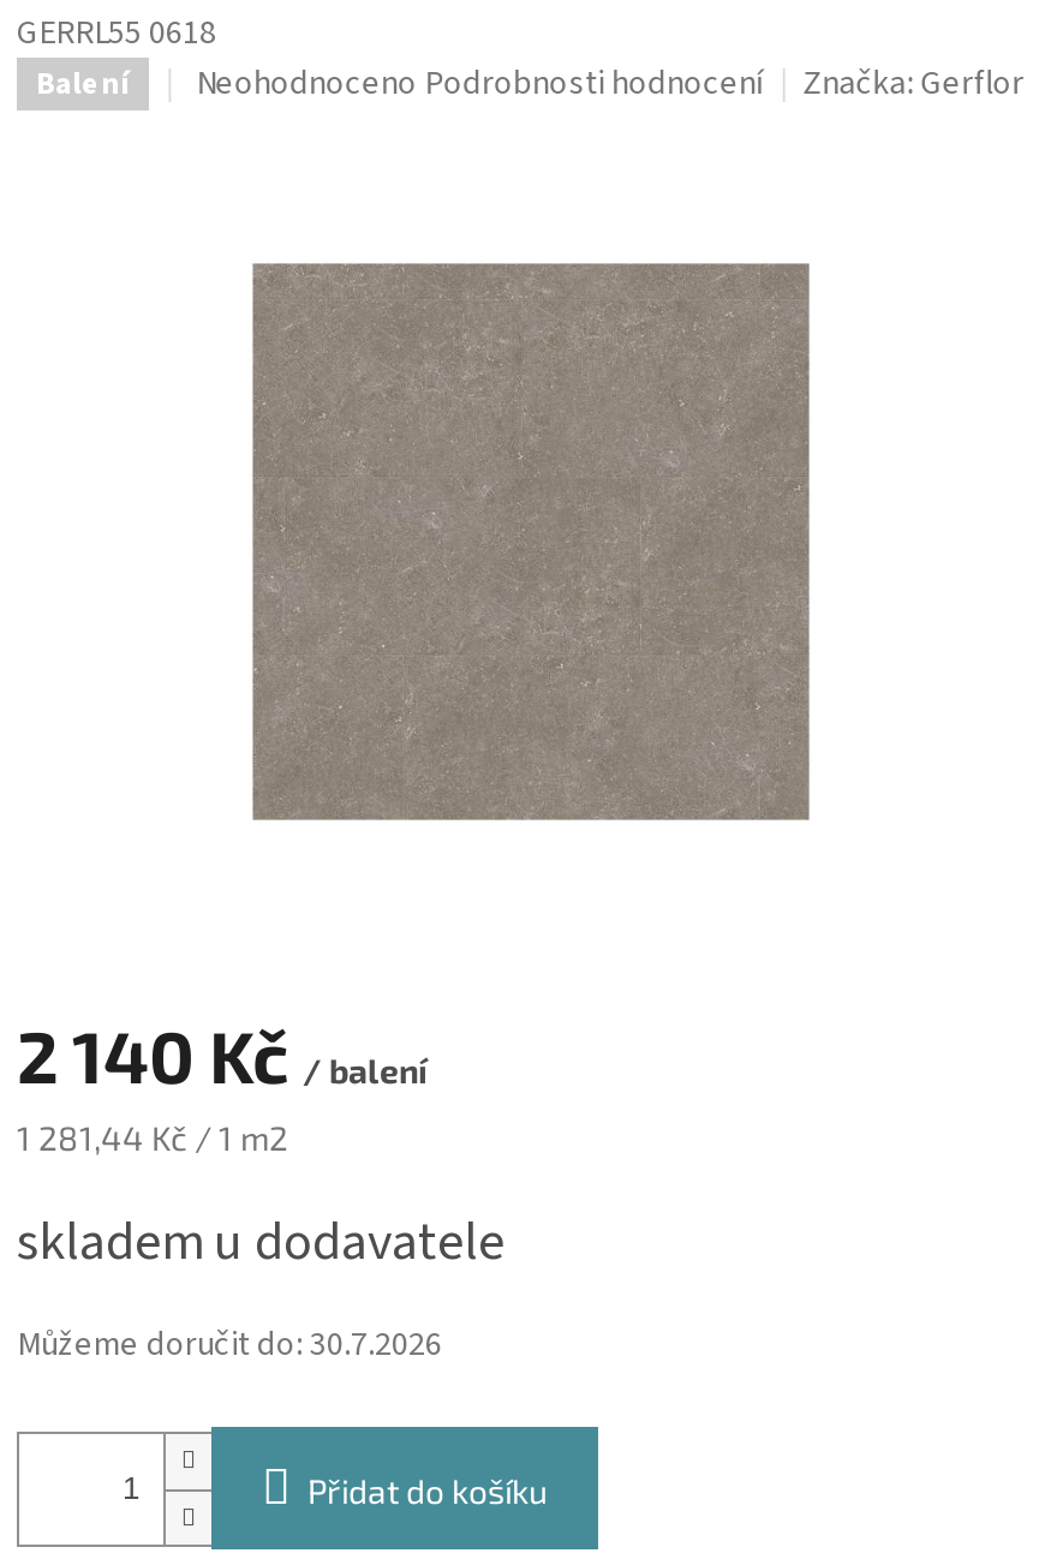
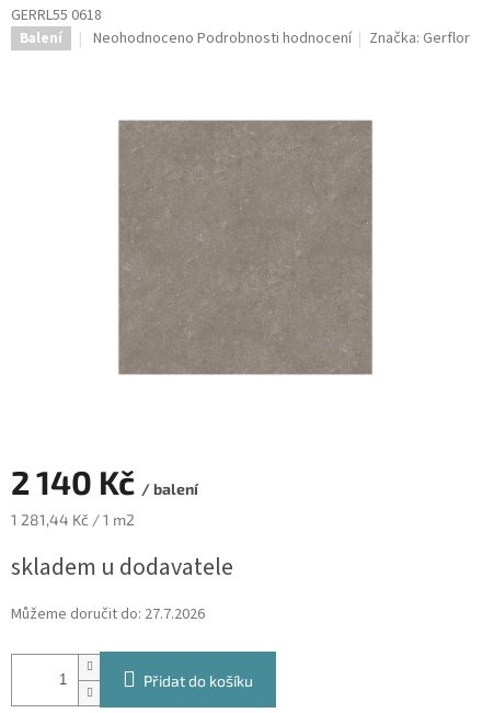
[17,1322,442,1370] Můžeme doručit do: 30.7.2026 -> [11,604,205,626] Můžeme doručit do: 27.7.2026

